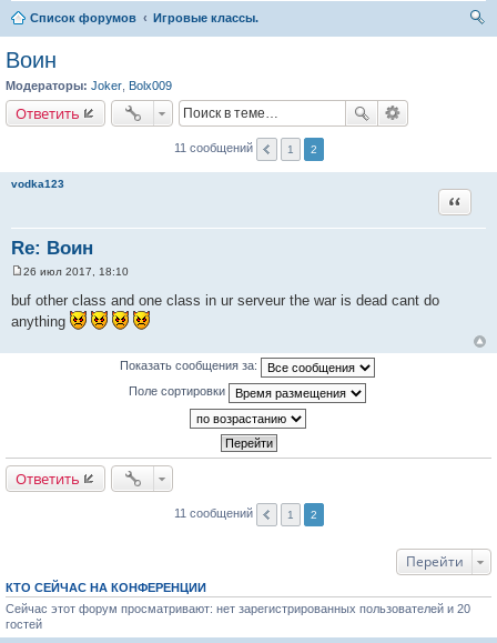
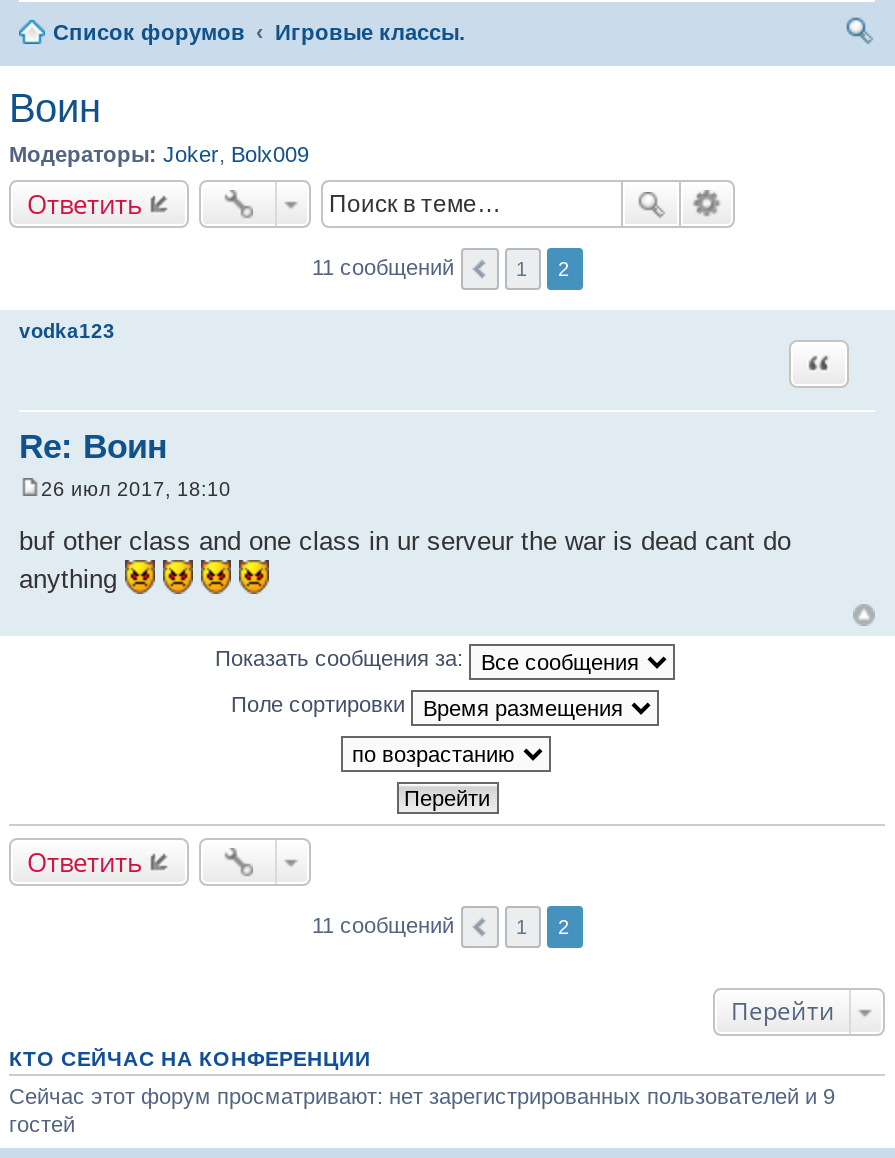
[6,601,470,615] Сейчас этот форум просматривают: нет зарегистрированных пользователей и 20 -> [9,1083,835,1107] Сейчас этот форум просматривают: нет зарегистрированных пользователей и 9

